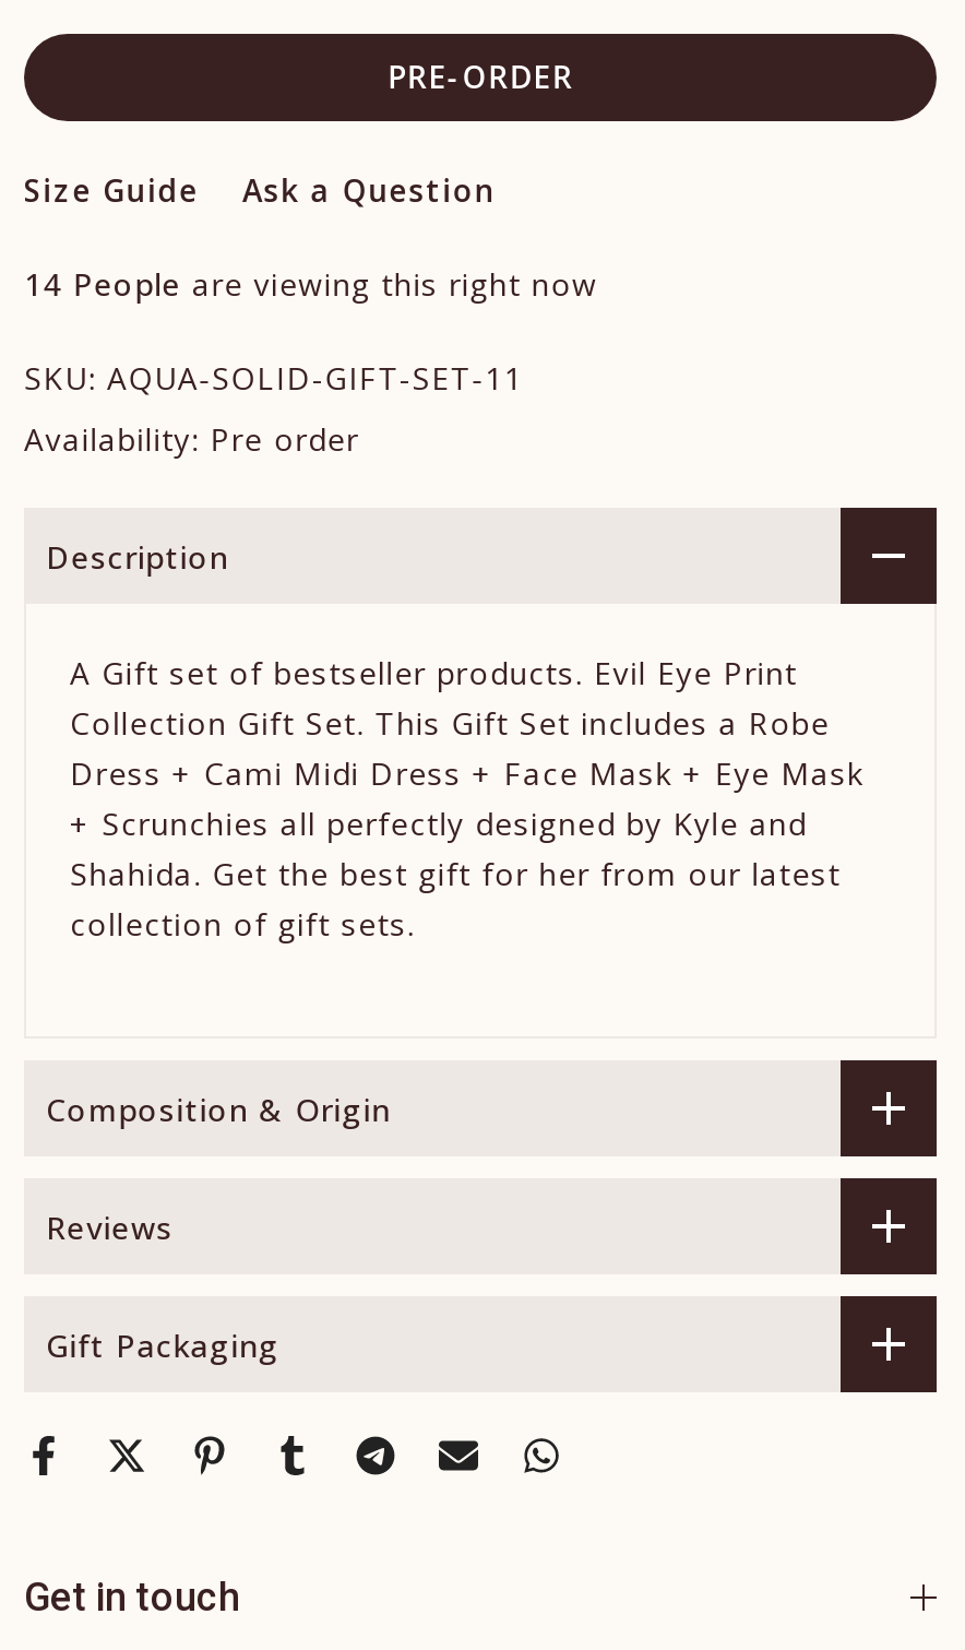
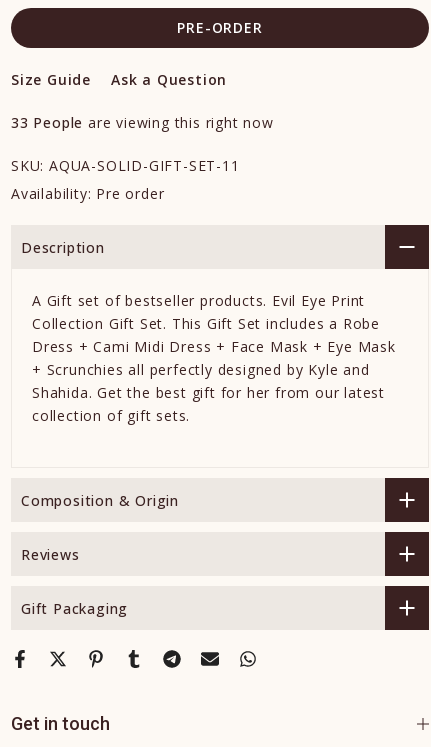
[24,263,598,305] 14 People are viewing this right now -> [11,113,274,132] 33 People are viewing this right now

